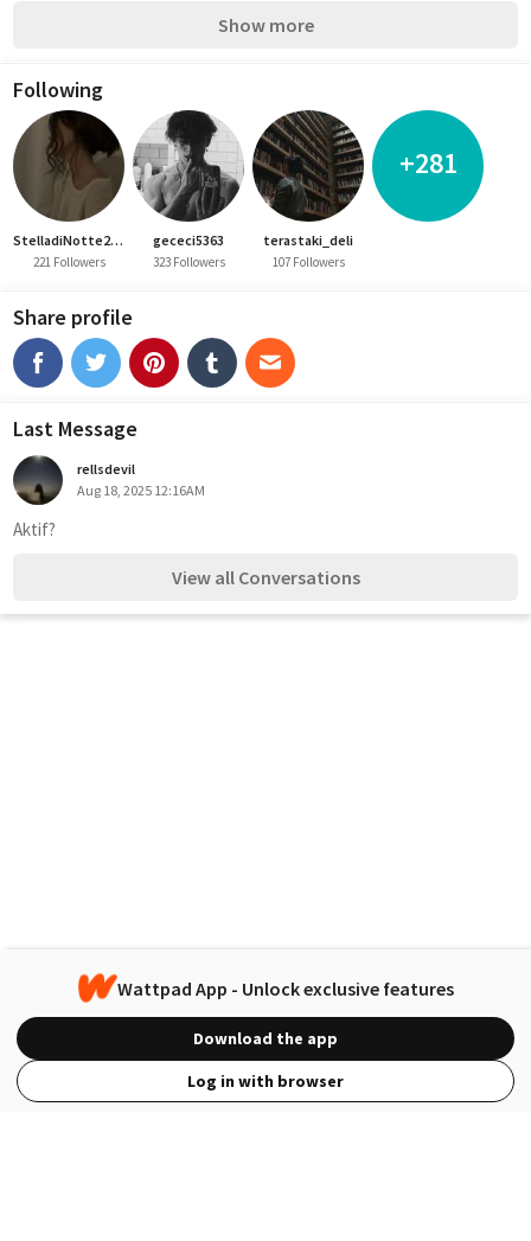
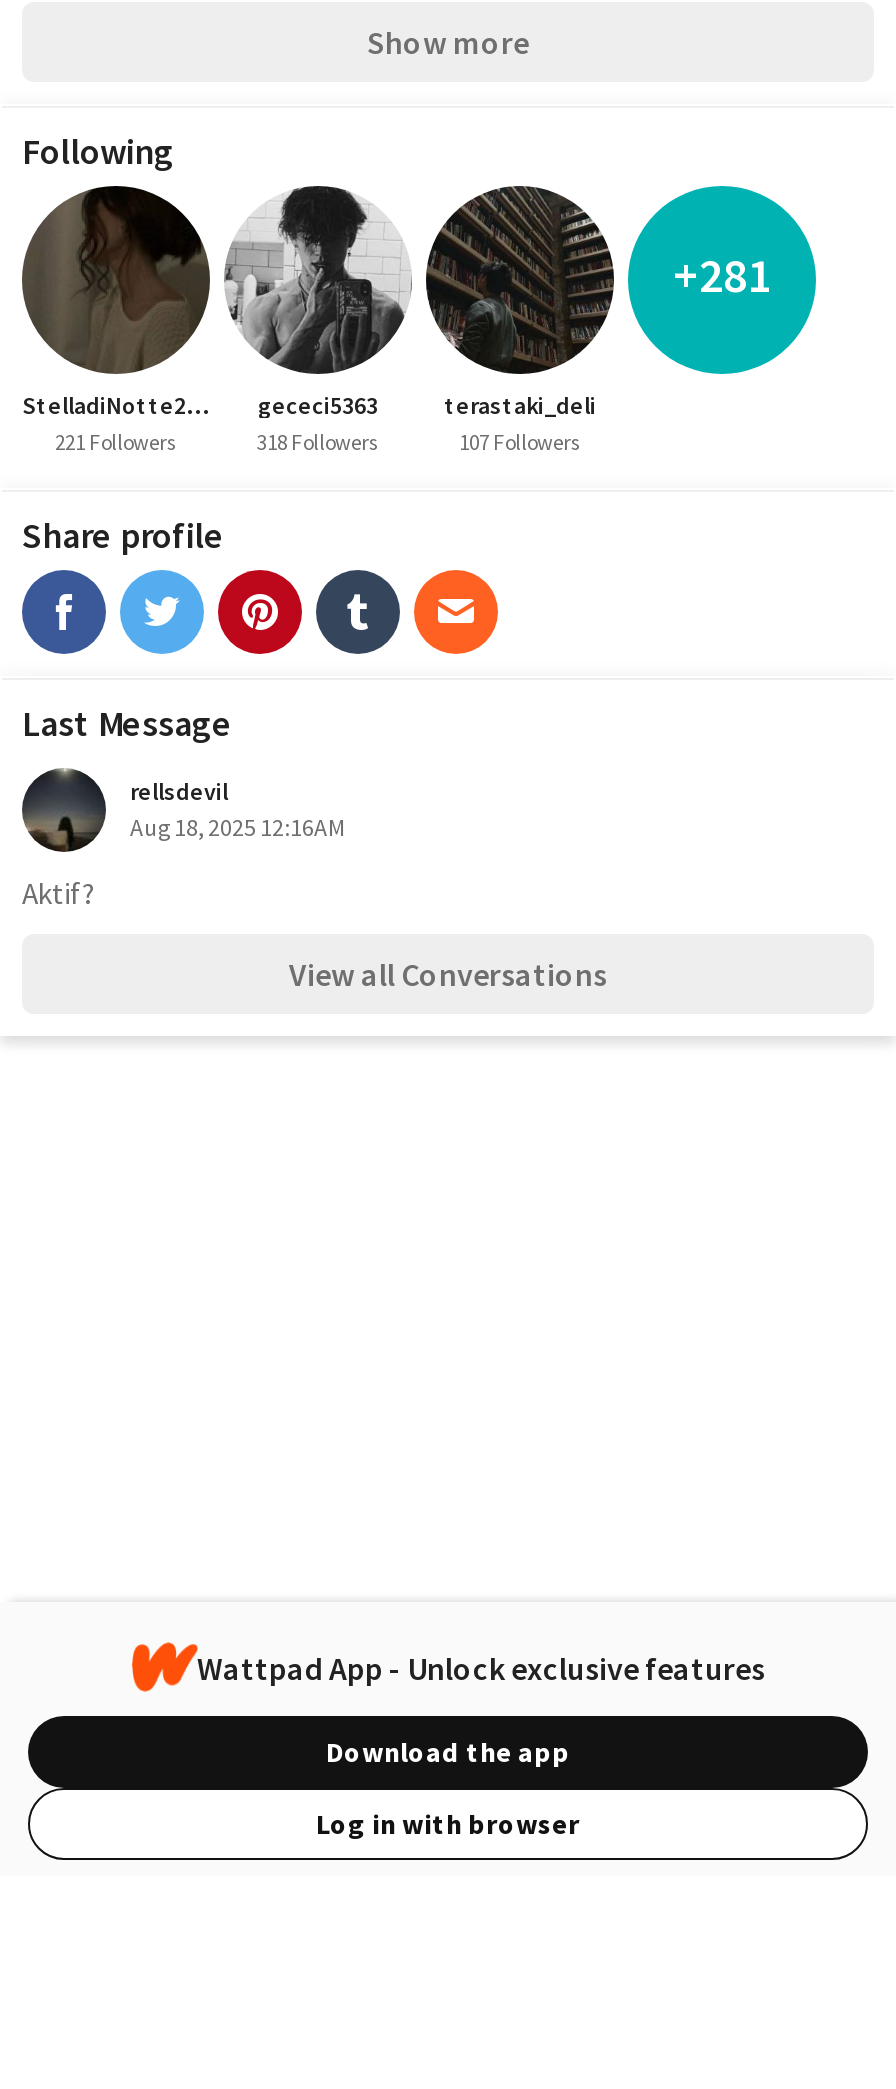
[152,254,225,270] 323 Followers -> [257,428,379,456] 318 Followers

